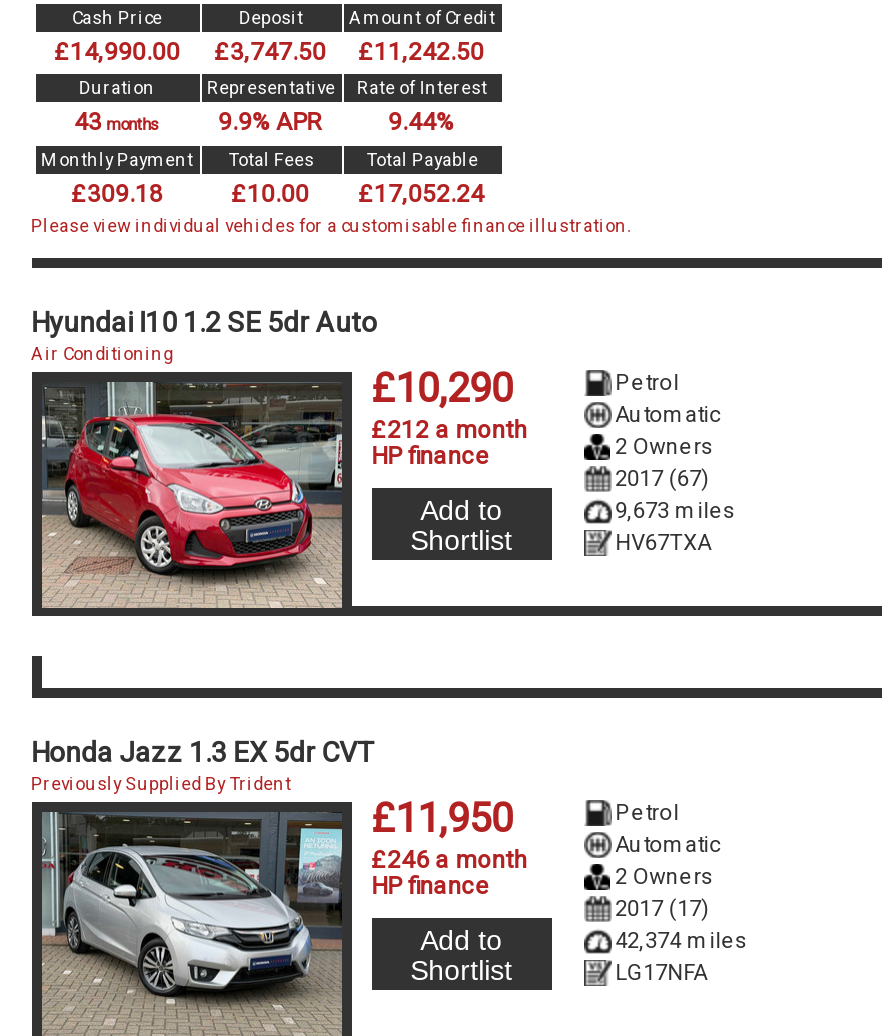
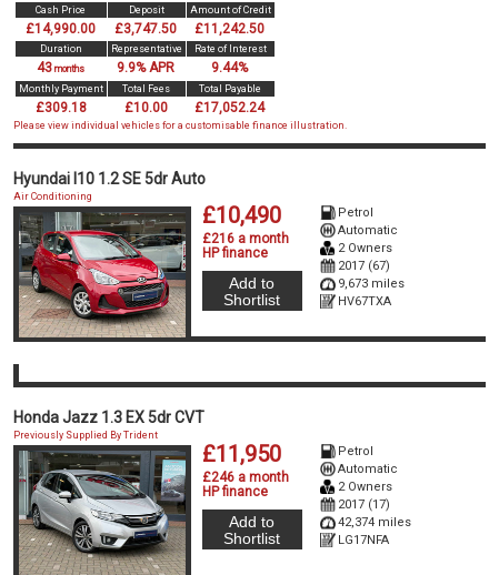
[371,365,513,413] £10,290 -> [202,202,281,229] £10,490
[371,417,527,445] £212 a month -> [202,231,289,247] £216 a month

